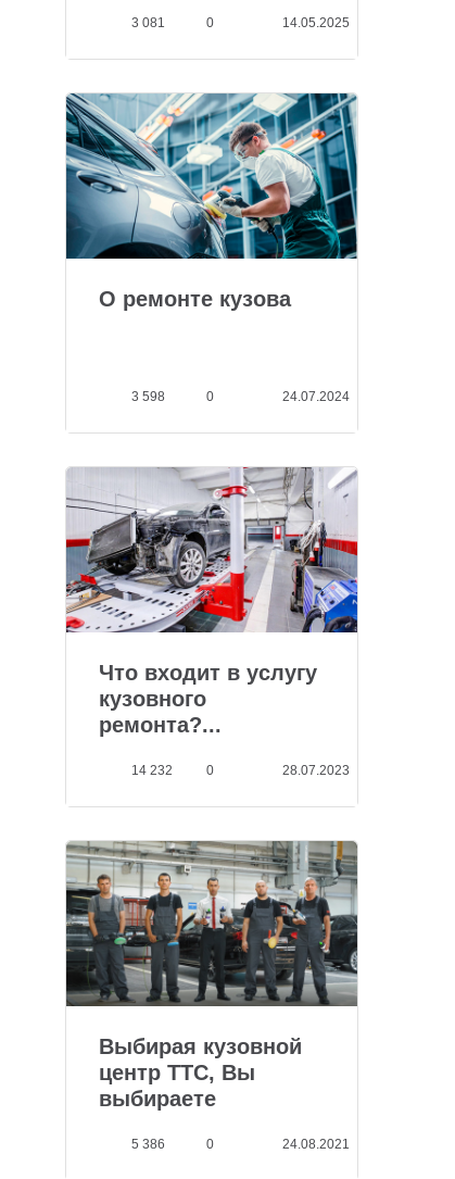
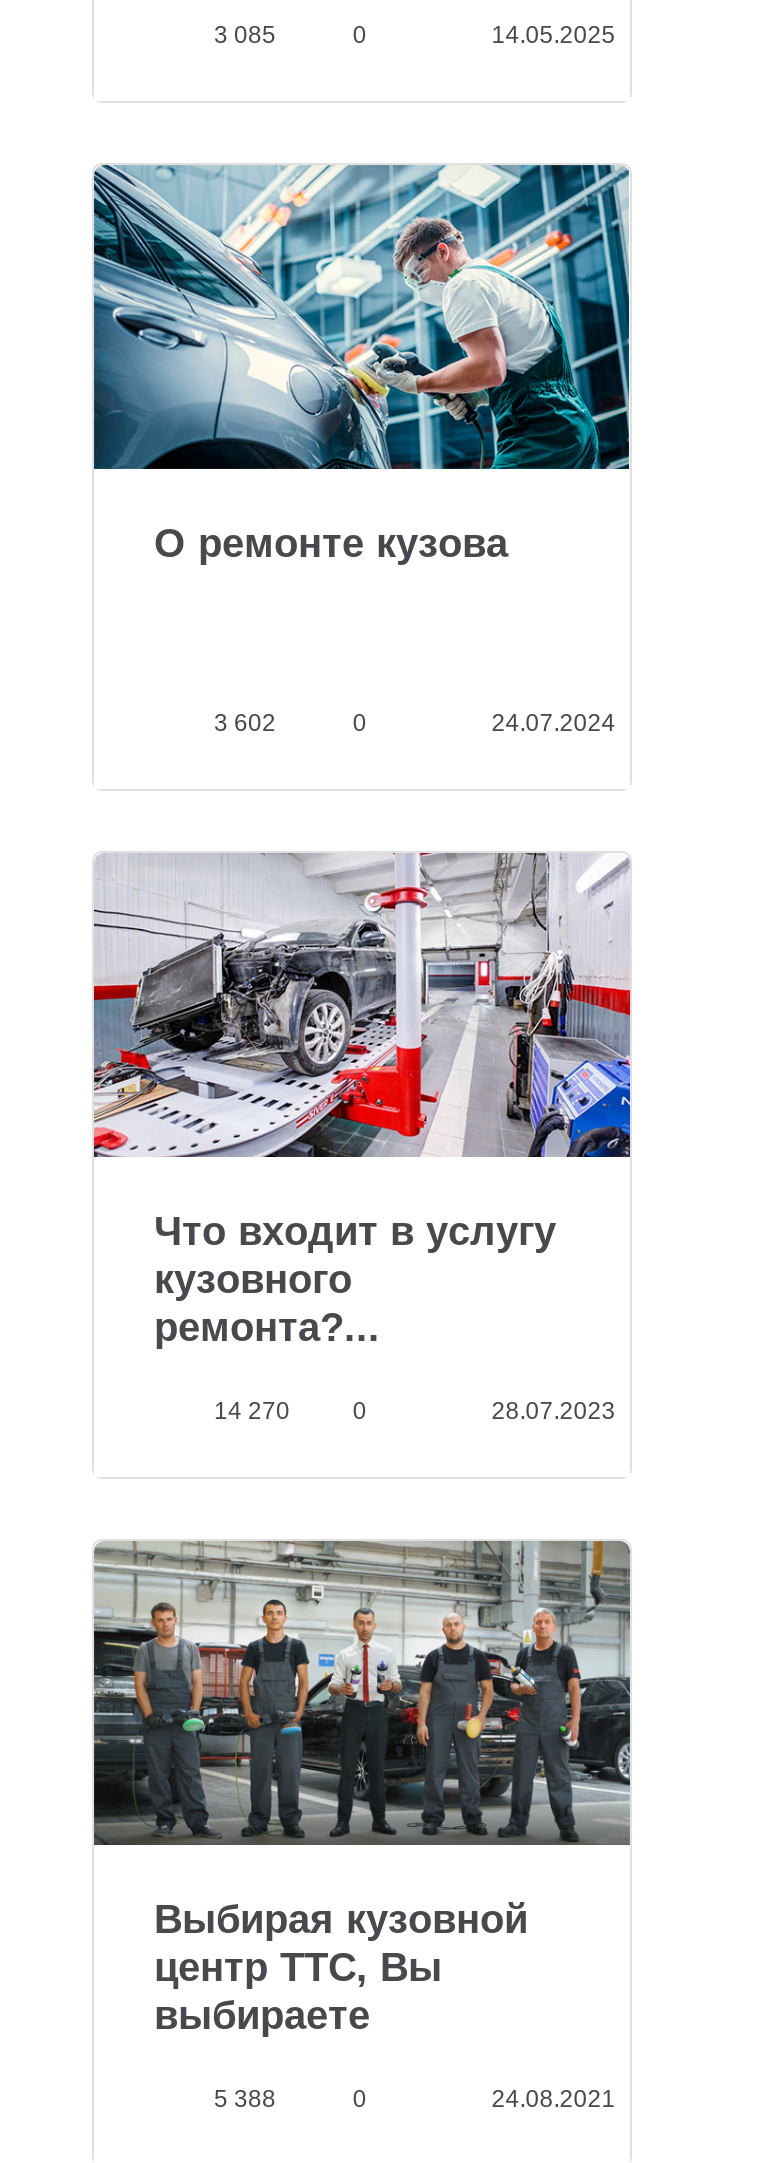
[131,15,165,30] 3 081 -> [214,21,276,49] 3 085
[131,389,165,404] 3 598 -> [214,709,276,737] 3 602
[131,763,173,778] 14 232 -> [214,1397,290,1425] 14 270
[131,1137,165,1152] 5 386 -> [214,2085,276,2113] 5 388

